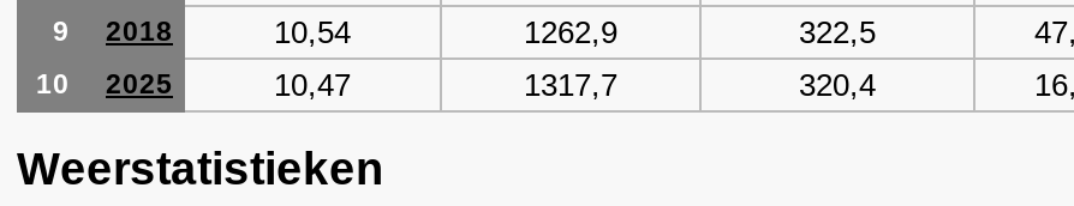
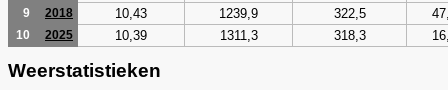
[274,14,351,50] 10,54 -> [115,6,147,21] 10,43
[524,14,617,50] 1262,9 -> [219,6,258,21] 1239,9
[274,66,351,102] 10,47 -> [115,28,147,43] 10,39
[524,66,617,102] 1317,7 -> [219,28,257,43] 1311,3
[799,66,876,102] 320,4 -> [333,28,365,43] 318,3

